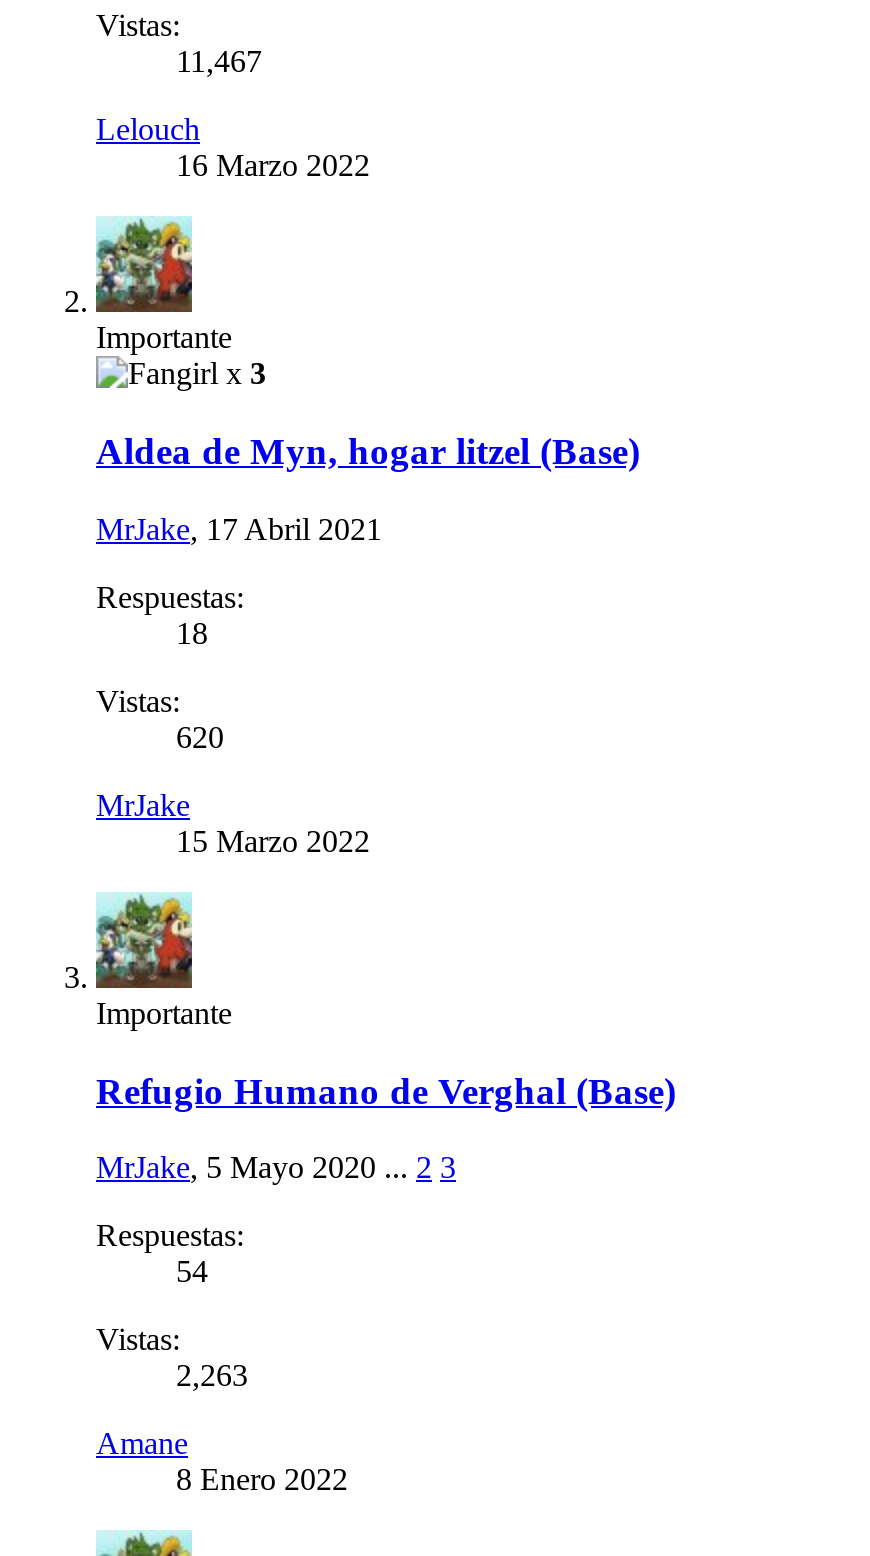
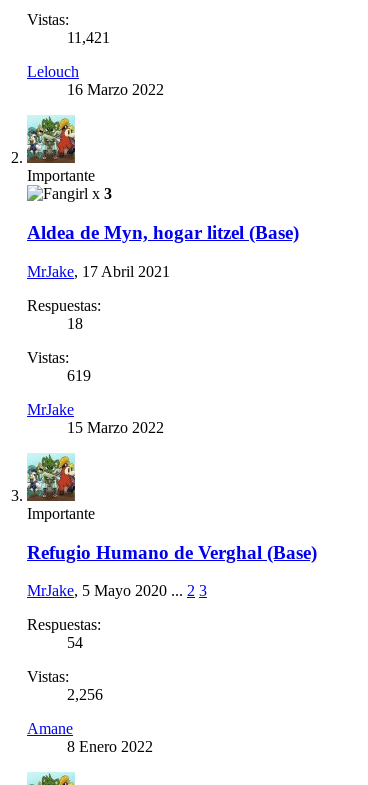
[176,45,262,79] 11,467 -> [67,29,110,46] 11,421
[176,720,224,754] 620 -> [67,367,91,384] 619
[176,1358,248,1392] 2,263 -> [67,686,103,703] 2,256

